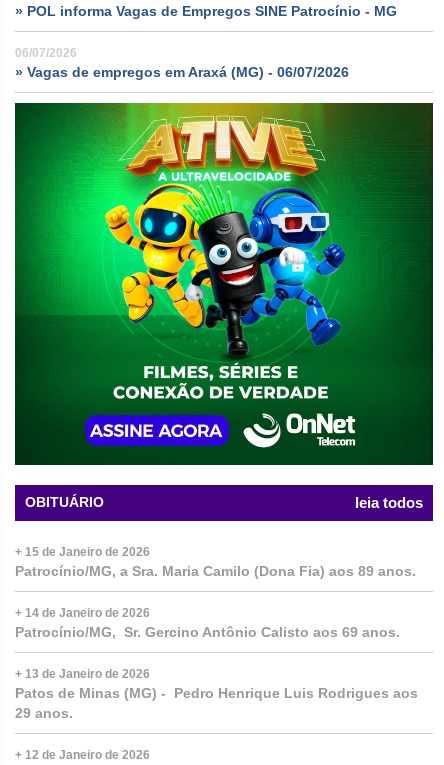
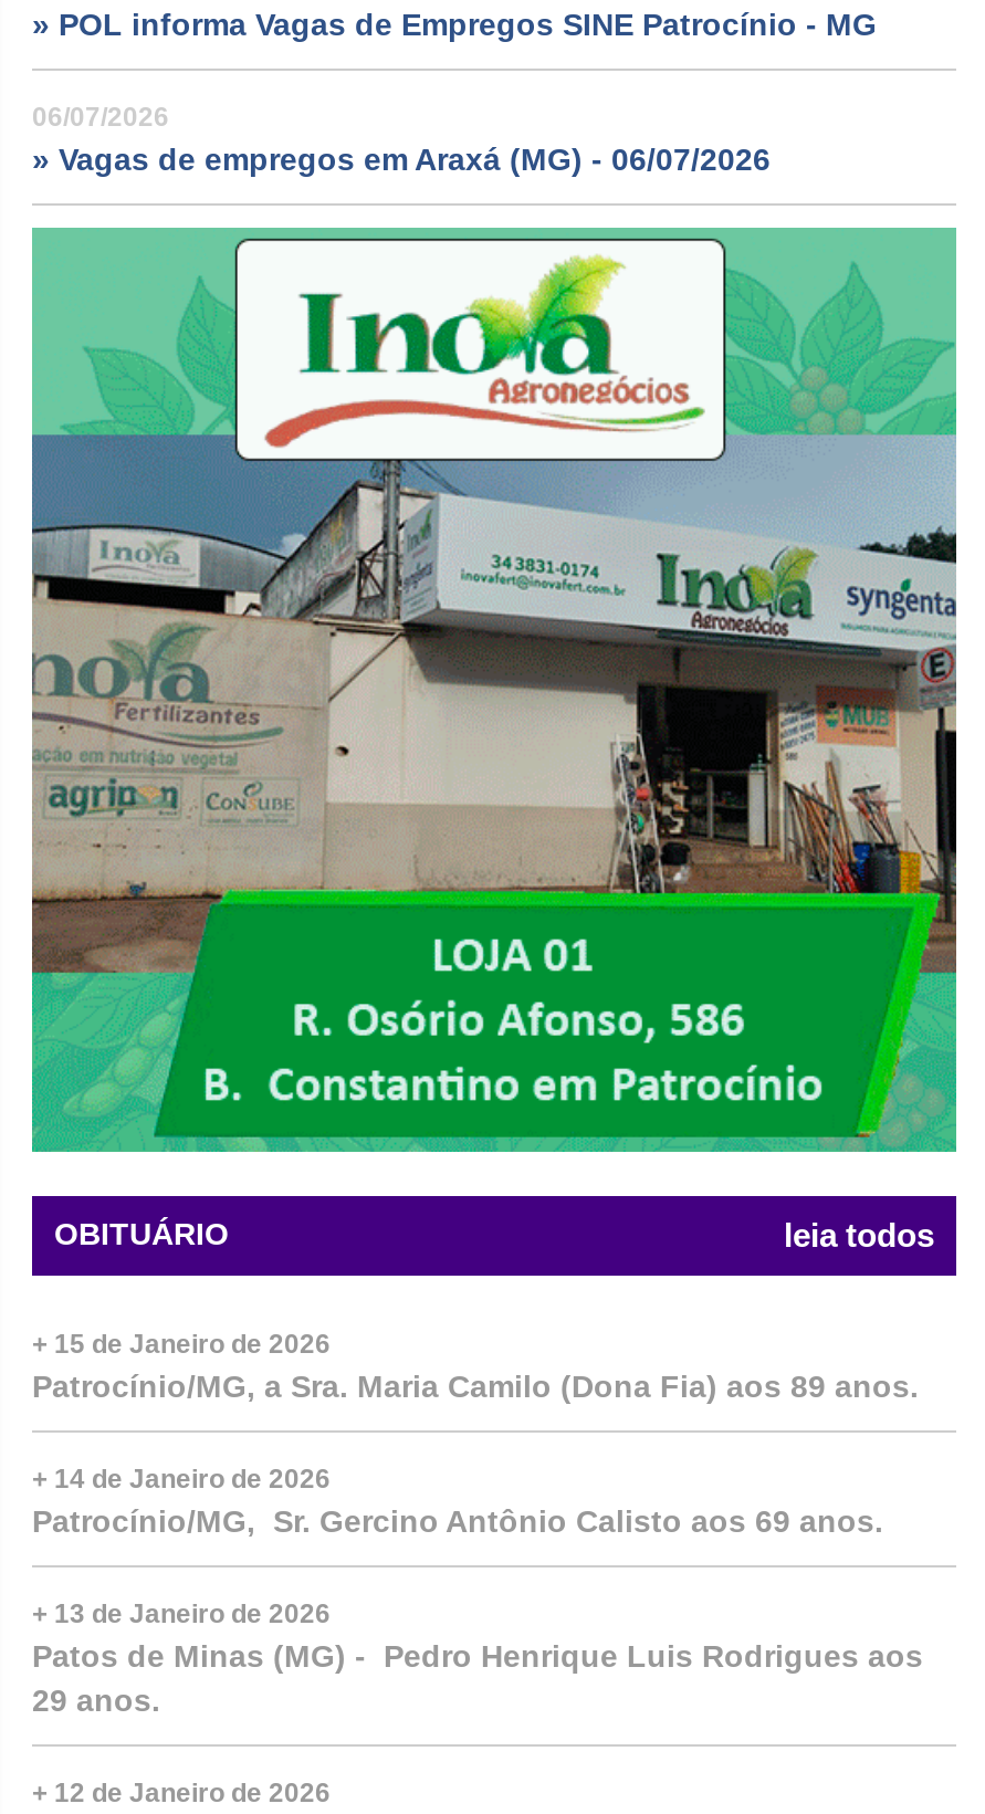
[14,102,434,466] [image] -> [30,226,958,1154] [image]

